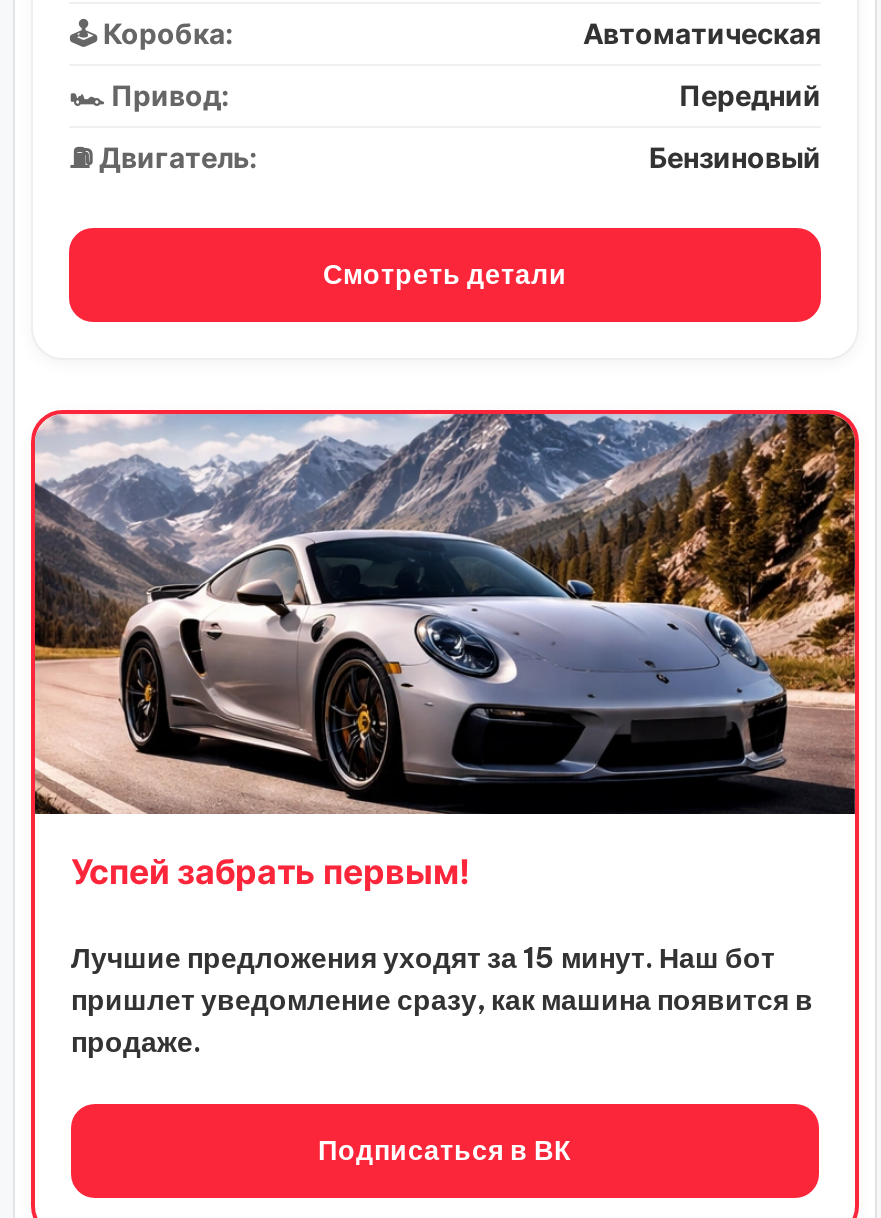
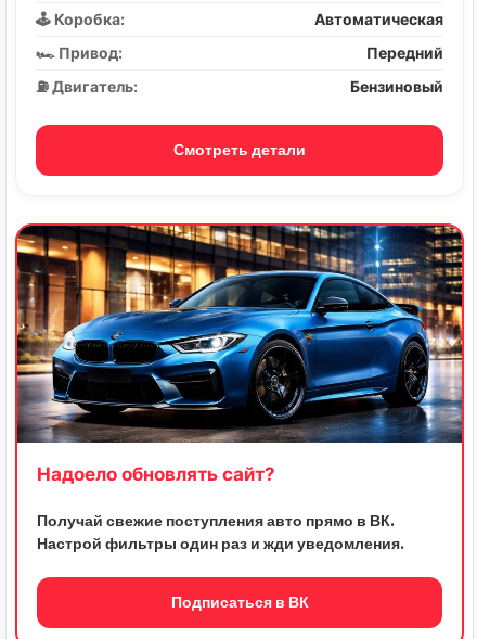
[33,414,857,893] [image] | Успей забрать первым! -> [16,225,462,485] [image] | Надоело обновлять сайт?
[71,941,813,1061] Лучшие предложения уходят за 15 минут. Наш бот | пришлет уведомление сразу, как машина появится в | продаже. -> [37,511,404,554] Получай свежие поступления авто прямо в ВК. | Настрой фильтры один раз и жди уведомления.

